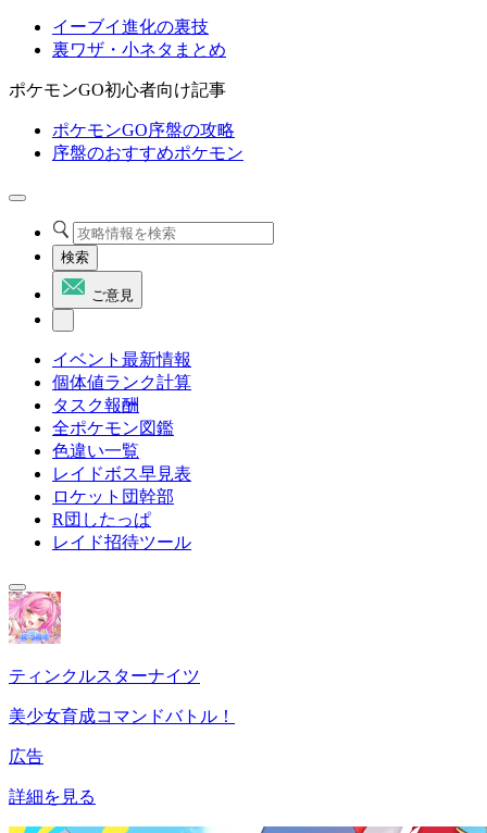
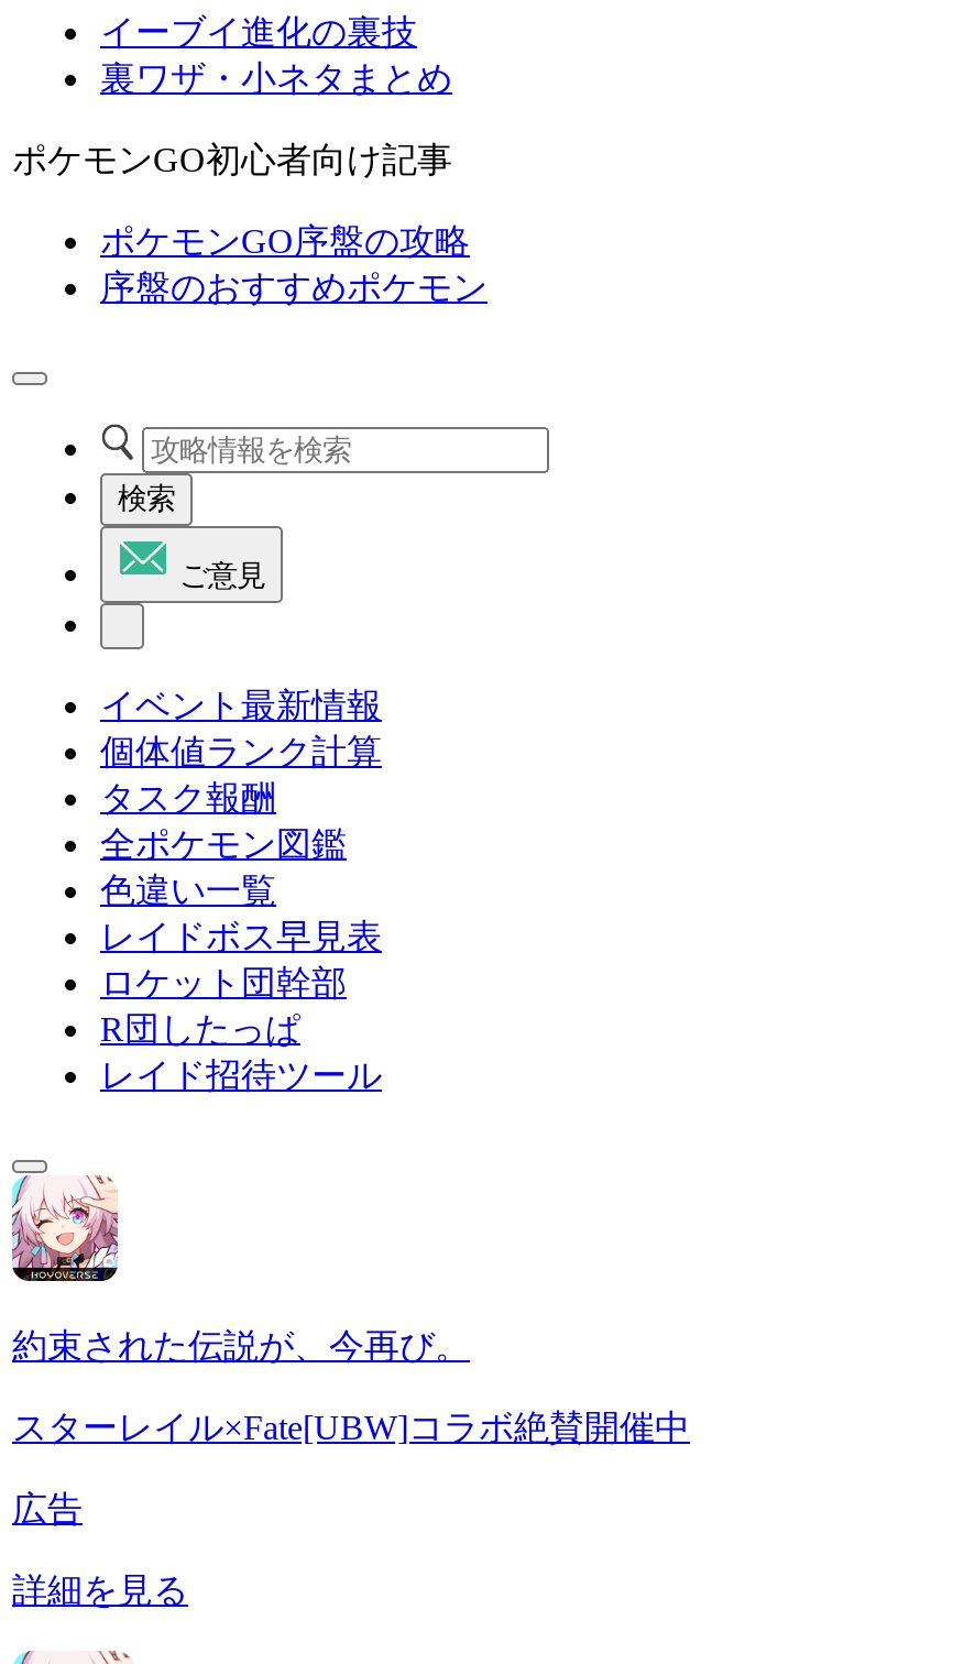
[8,590,200,685] [image] | ティンクルスターナイツ -> [10,1173,470,1365] [image] | 約束された伝説が、今再び。
[9,707,235,725] 美少女育成コマンドバトル！ -> [12,1409,690,1446] スターレイル×Fate[UBW]コラボ絶賛開催中

